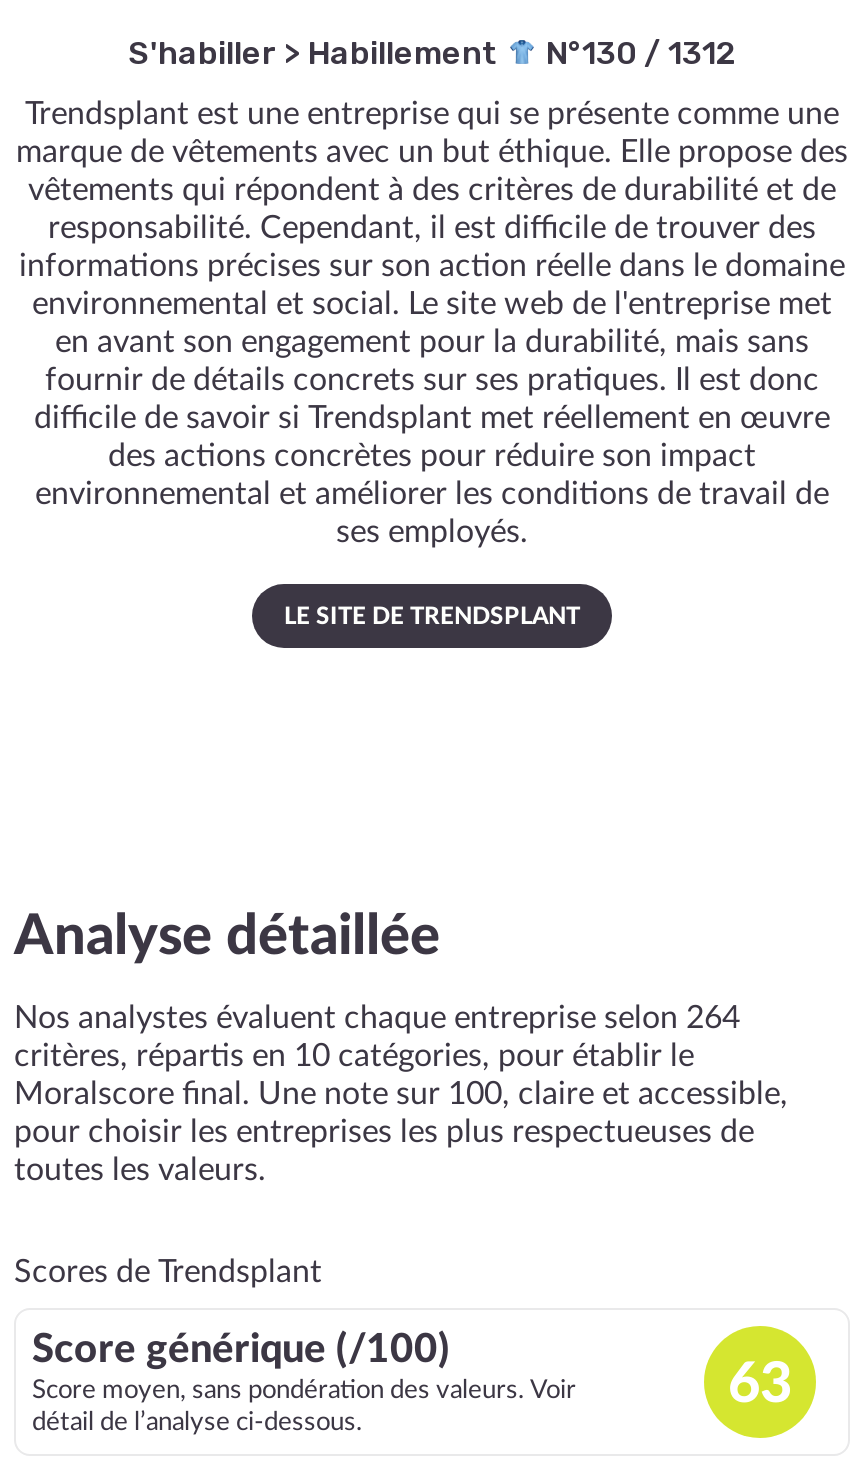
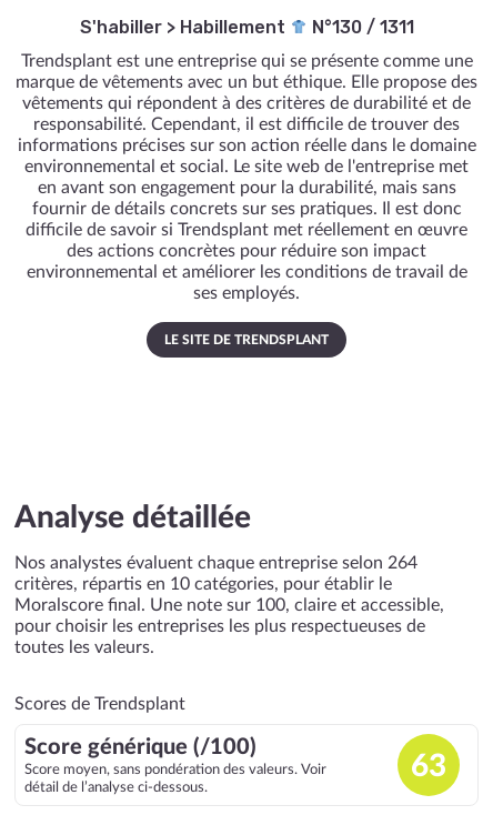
[128,34,736,72] S'habiller > Habillement N°130 / 1312 -> [79,17,414,38] S'habiller > Habillement N°130 / 1311

